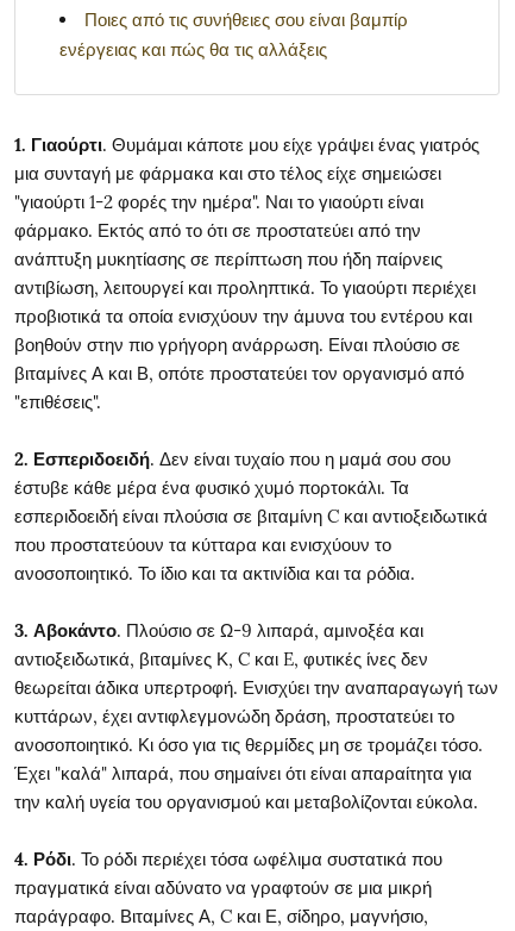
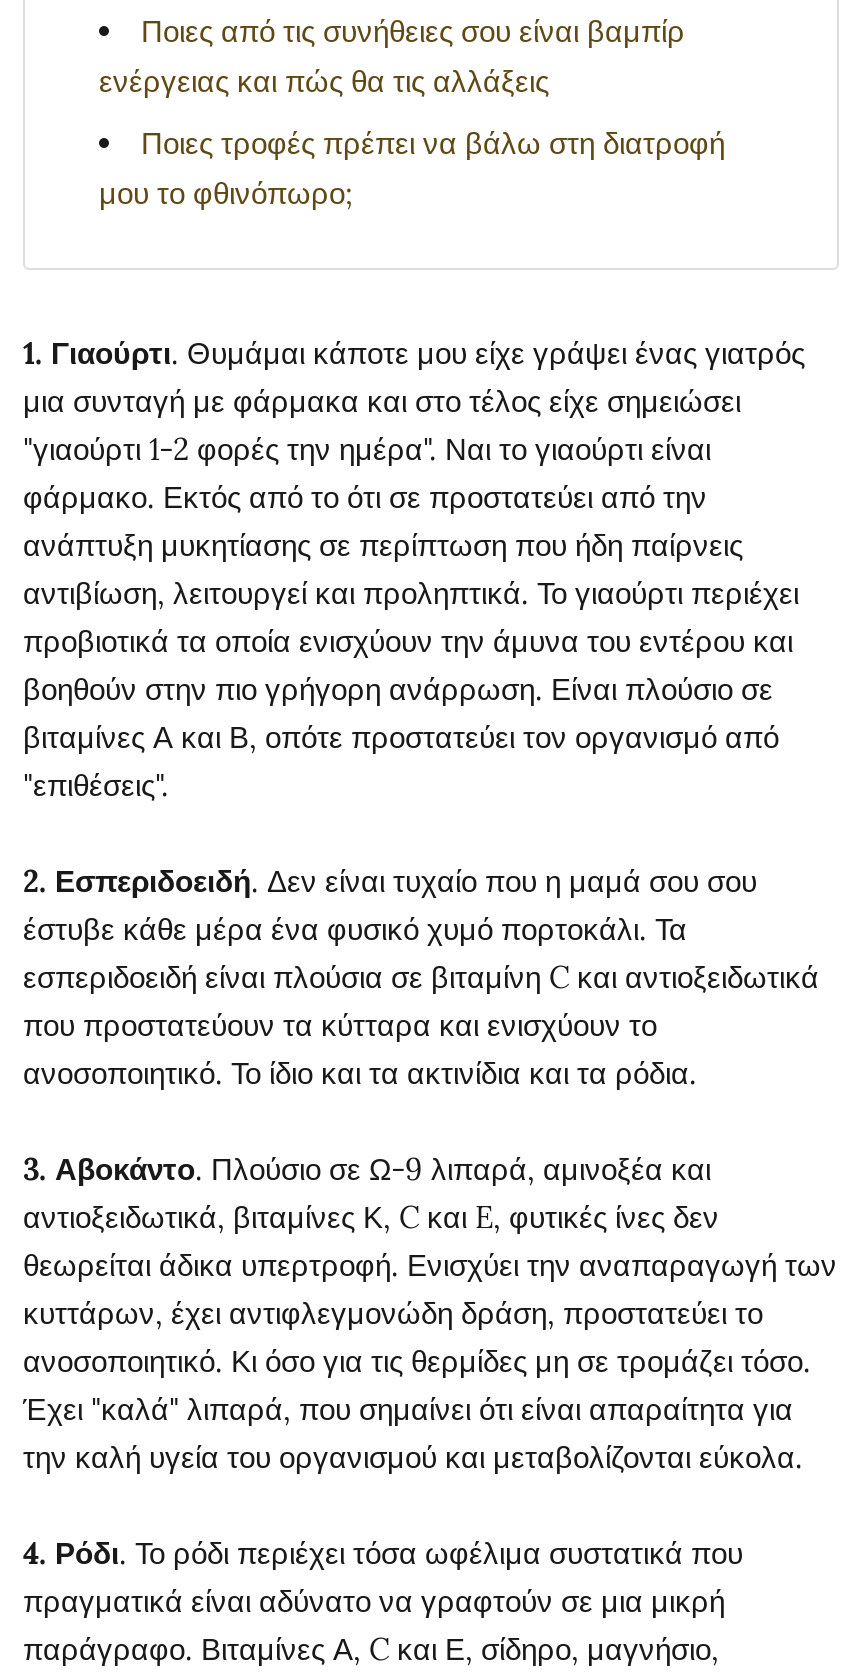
none -> [99,124,725,212] Ποιες τροφές πρέπει να βάλω στη διατροφή | μου το φθινόπωρο;

